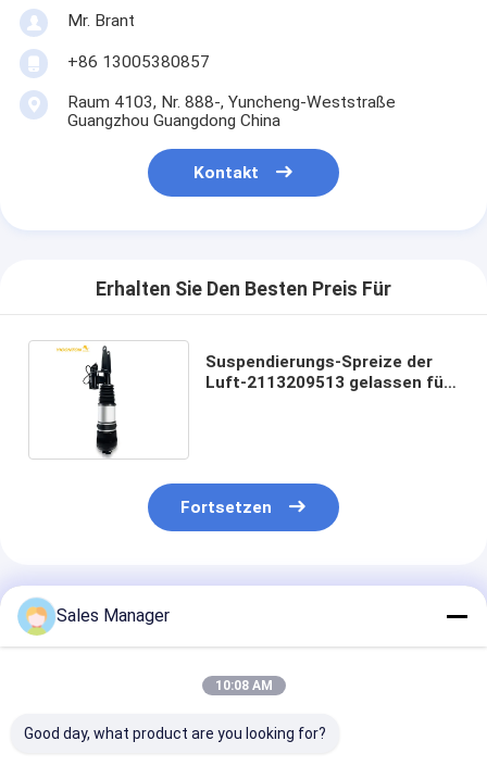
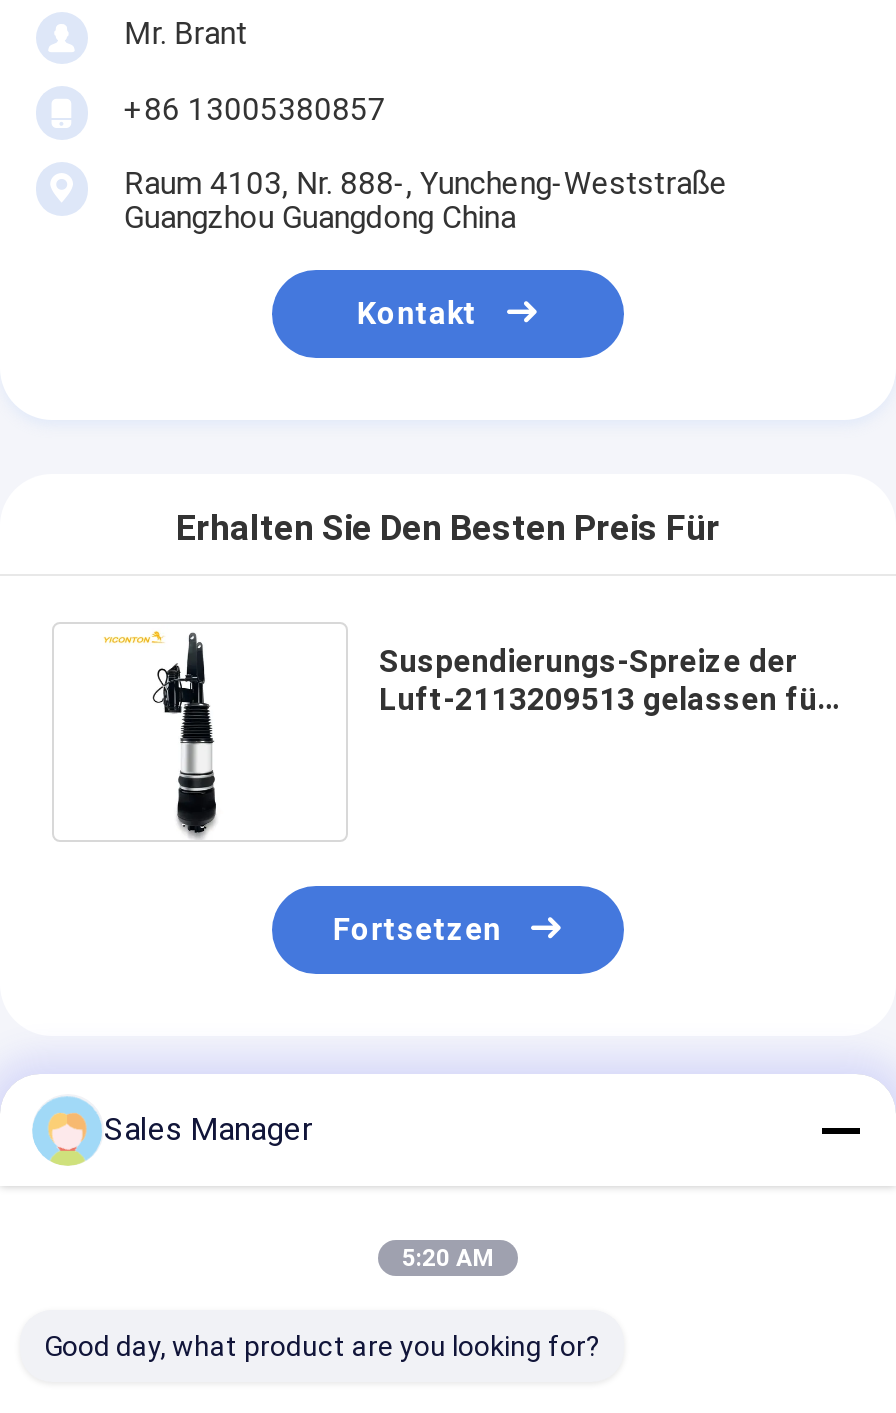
[215,678,272,693] 10:08 AM -> [402,1244,494,1272] 5:20 AM

